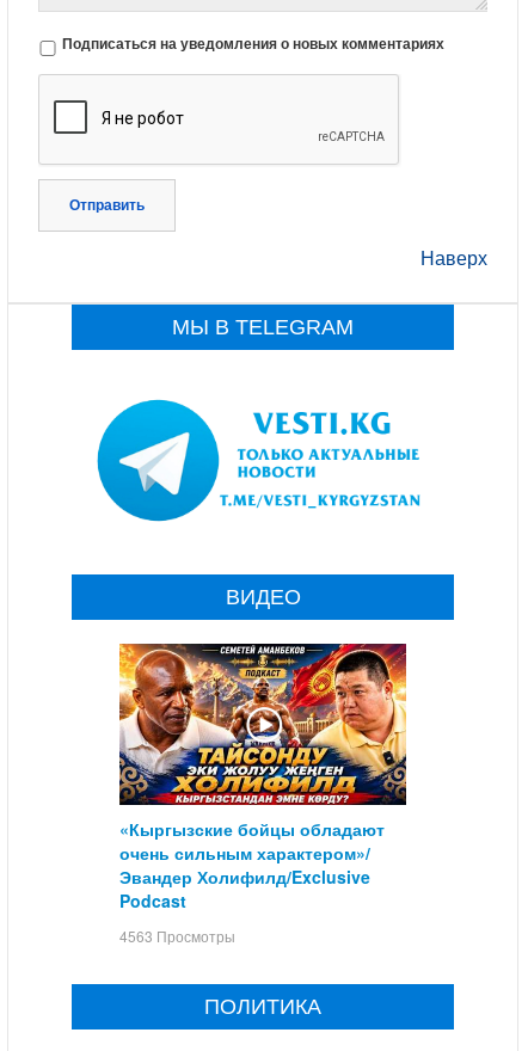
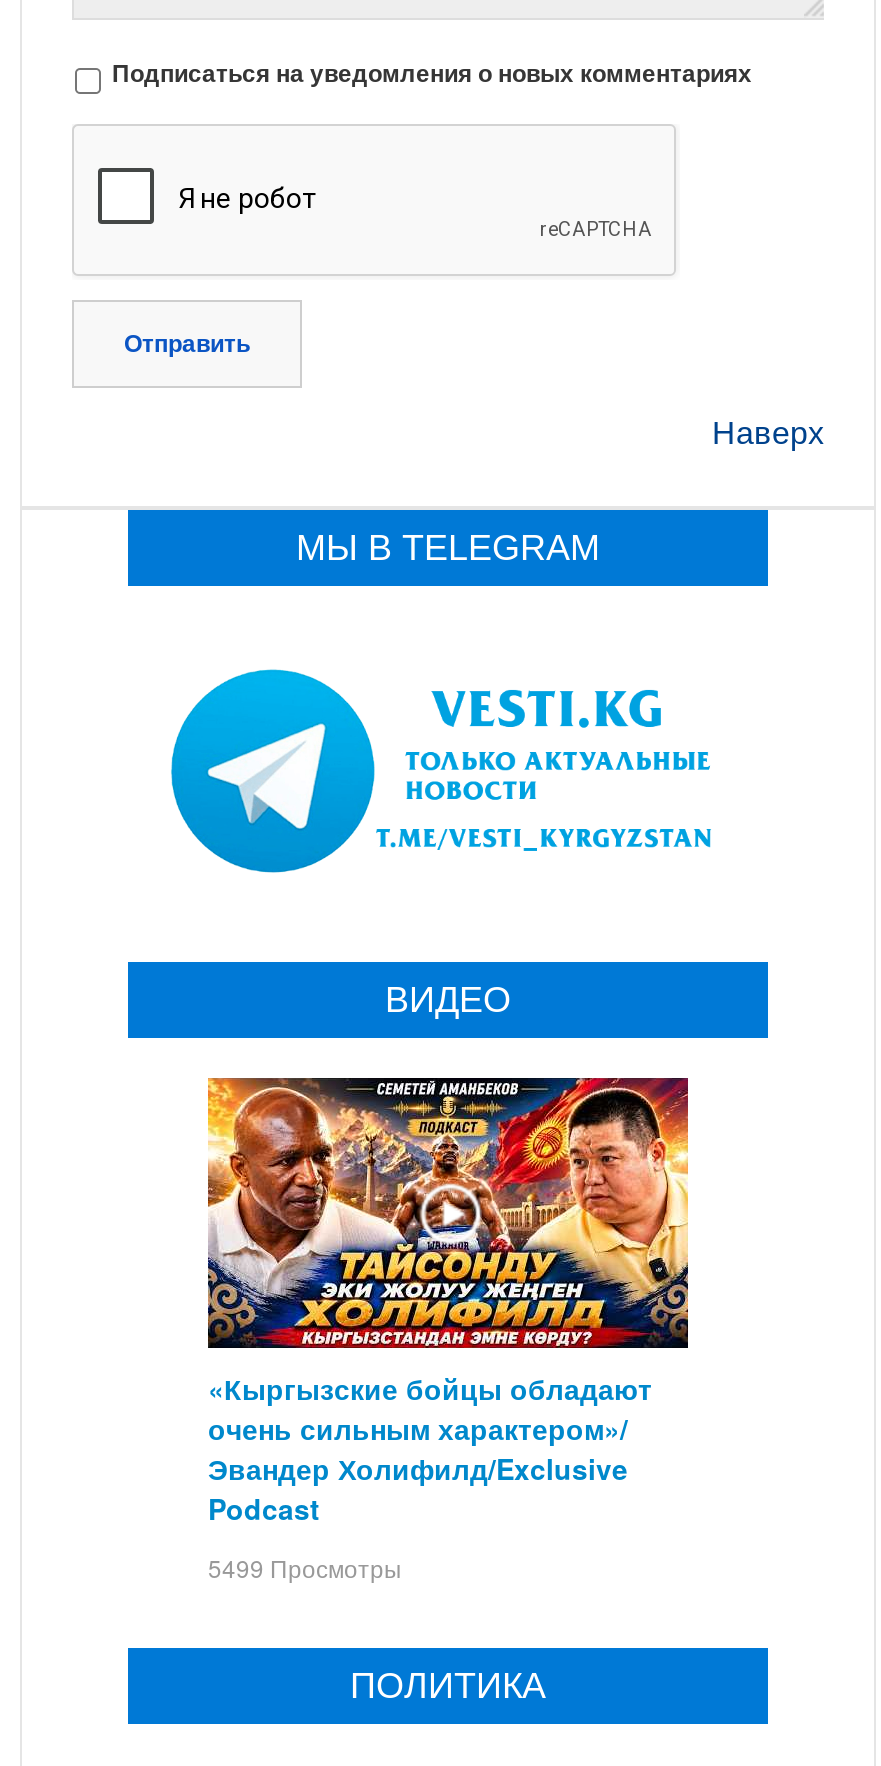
[119,925,235,946] 4563 Просмотры -> [208,1550,402,1584] 5499 Просмотры

